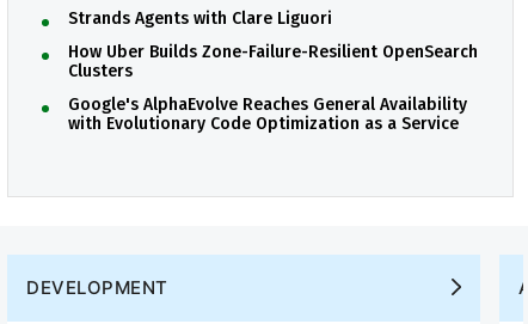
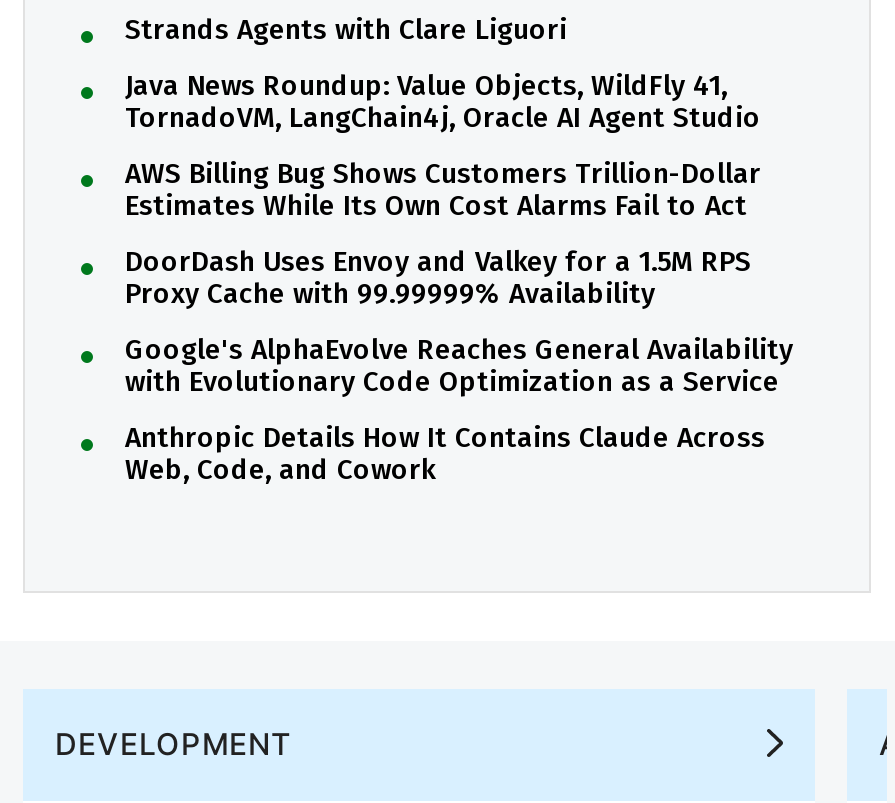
[68,42,478,81] How Uber Builds Zone-Failure-Resilient OpenSearch | Clusters -> [125,69,761,311] Java News Roundup: Value Objects, WildFly 41, | TornadoVM, LangChain4j, Oracle AI Agent Studio | AWS Billing Bug Shows Customers Trillion-Dollar | Estimates While Its Own Cost Alarms Fail to Act | DoorDash Uses Envoy and Valkey for a 1.5M RPS | Proxy Cache with 99.99999% Availability
none -> [125,421,765,487] Anthropic Details How It Contains Claude Across | Web, Code, and Cowork

